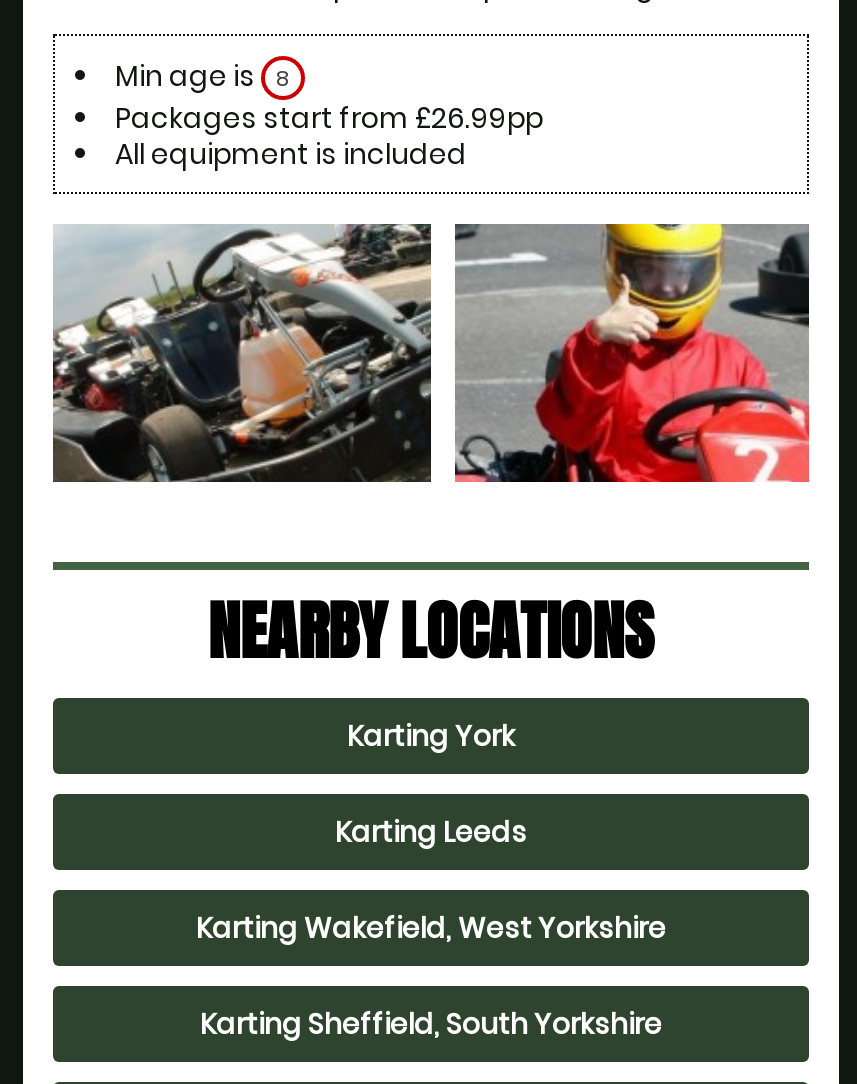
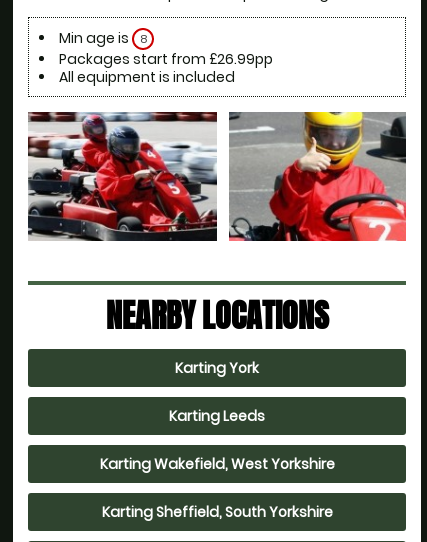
[53,222,433,482] [image] -> [27,111,217,242] [image]

